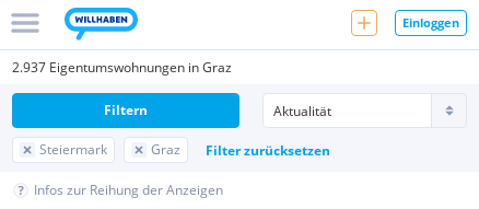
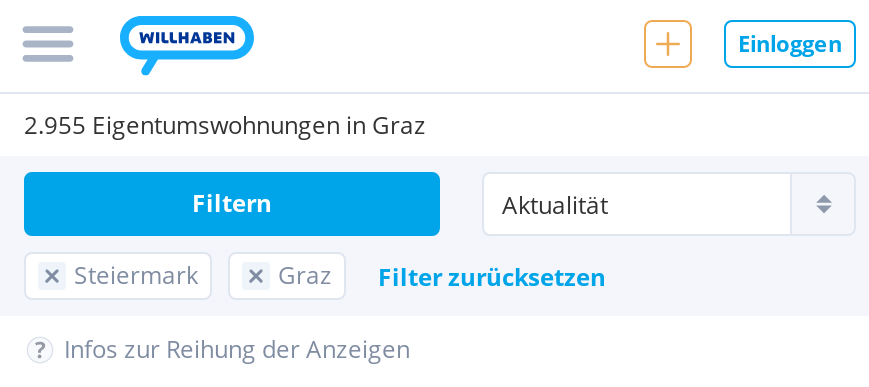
[12,58,232,77] 2.937 Eigentumswohnungen in Graz -> [24,108,426,142] 2.955 Eigentumswohnungen in Graz

